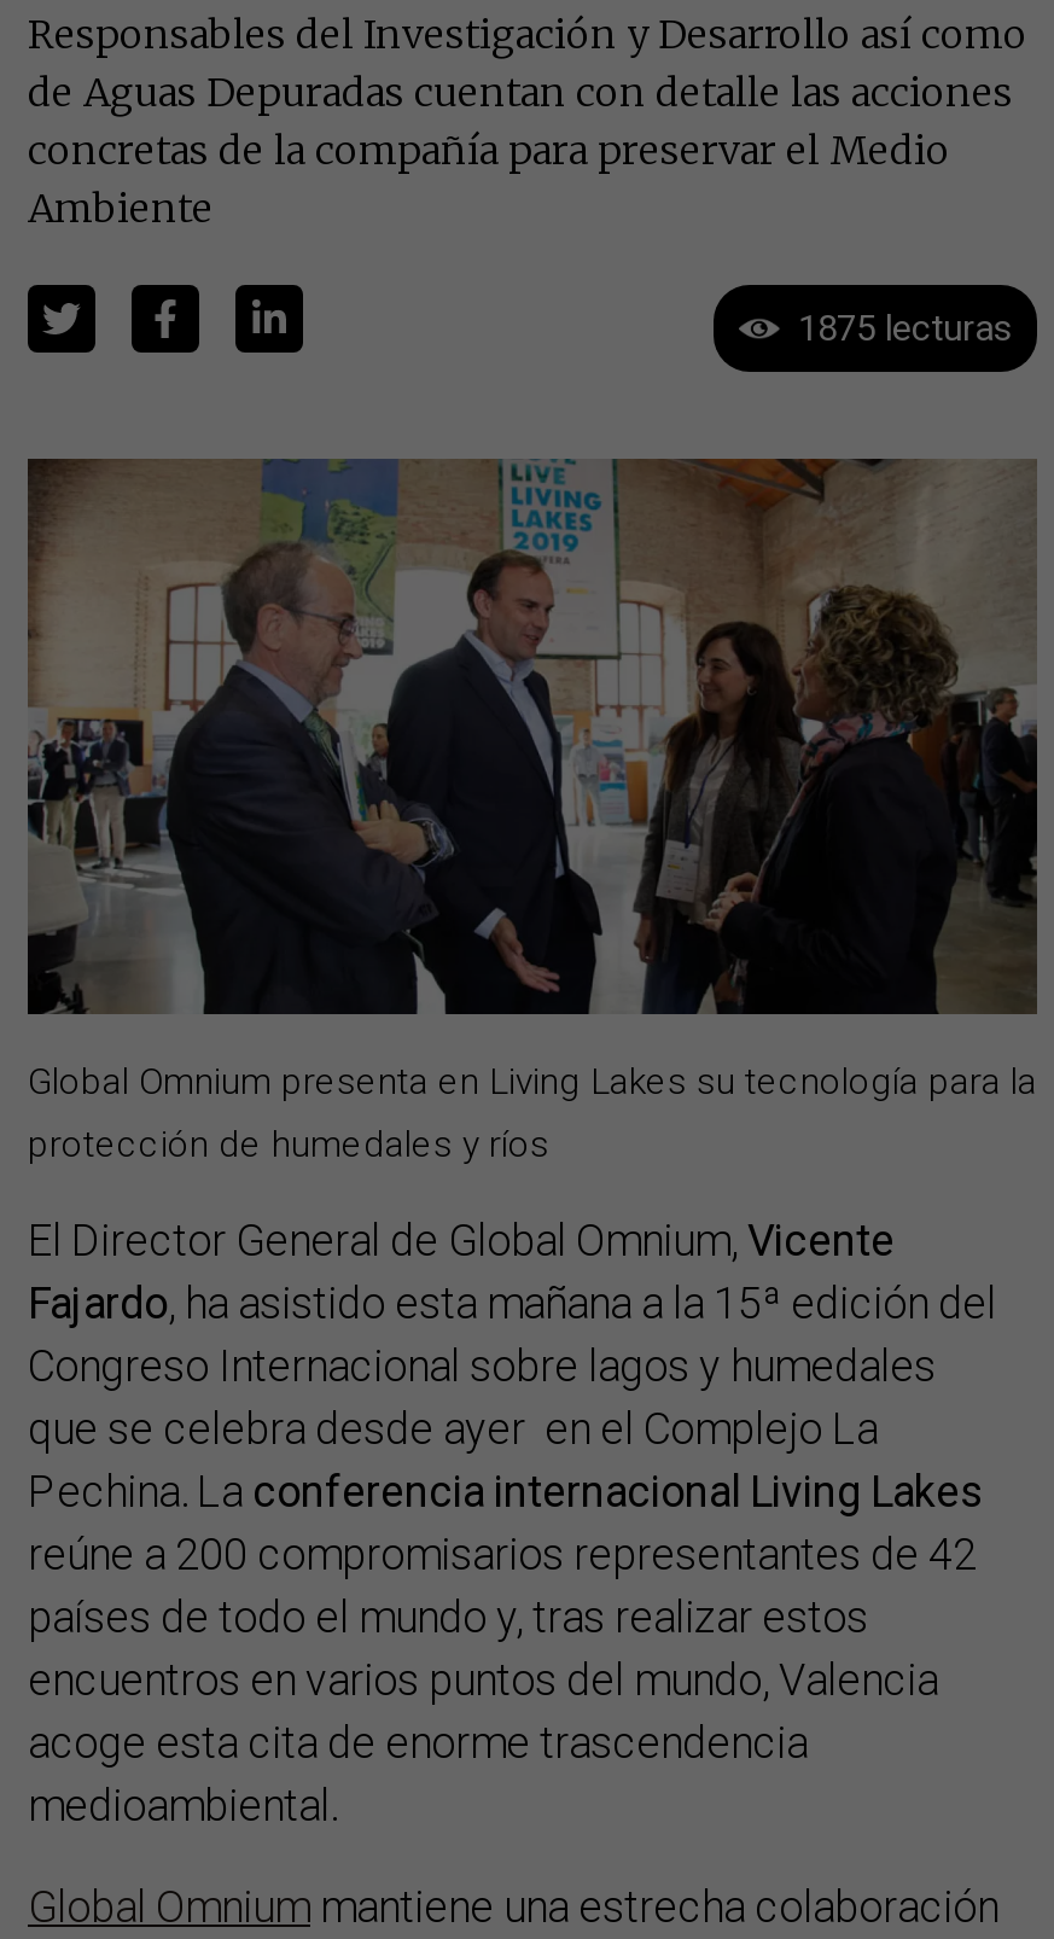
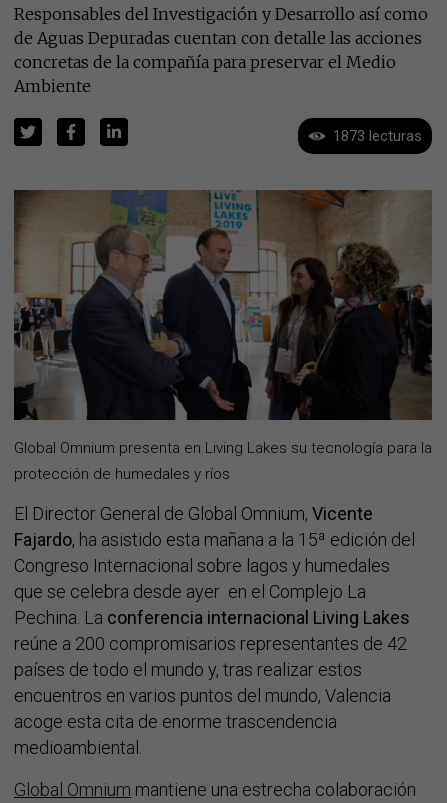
[798,306,1013,350] 1875 lecturas -> [333,127,422,145] 1873 lecturas

